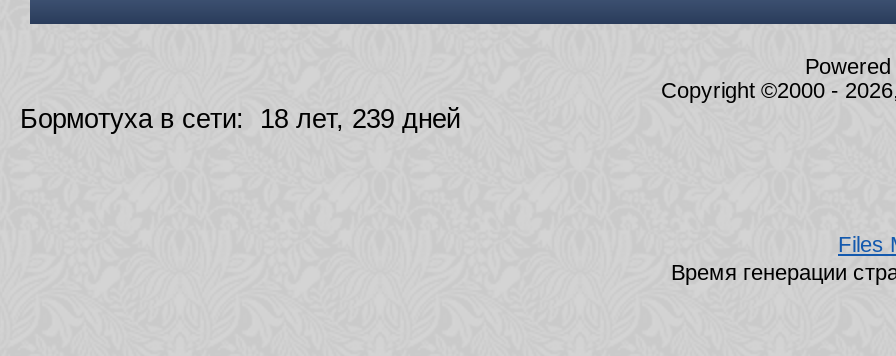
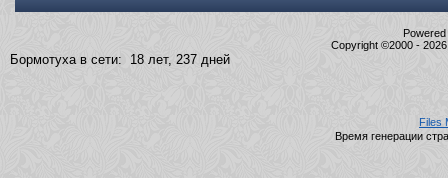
[20,104,460,134] Бормотуха в сети: 18 лет, 239 дней -> [10,52,230,67] Бормотуха в сети: 18 лет, 237 дней

